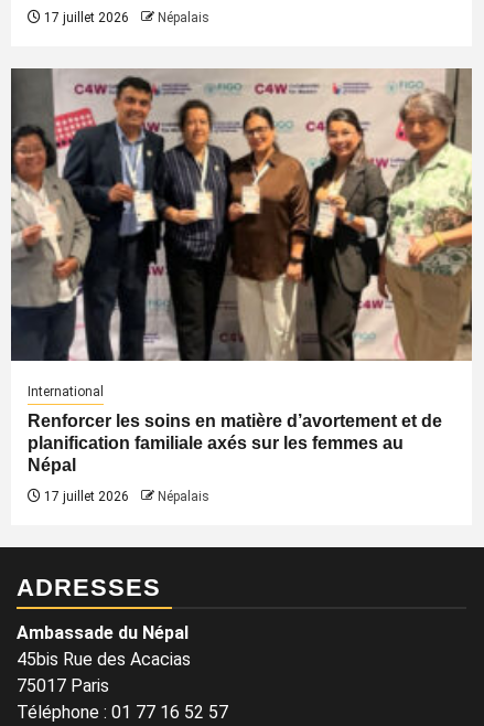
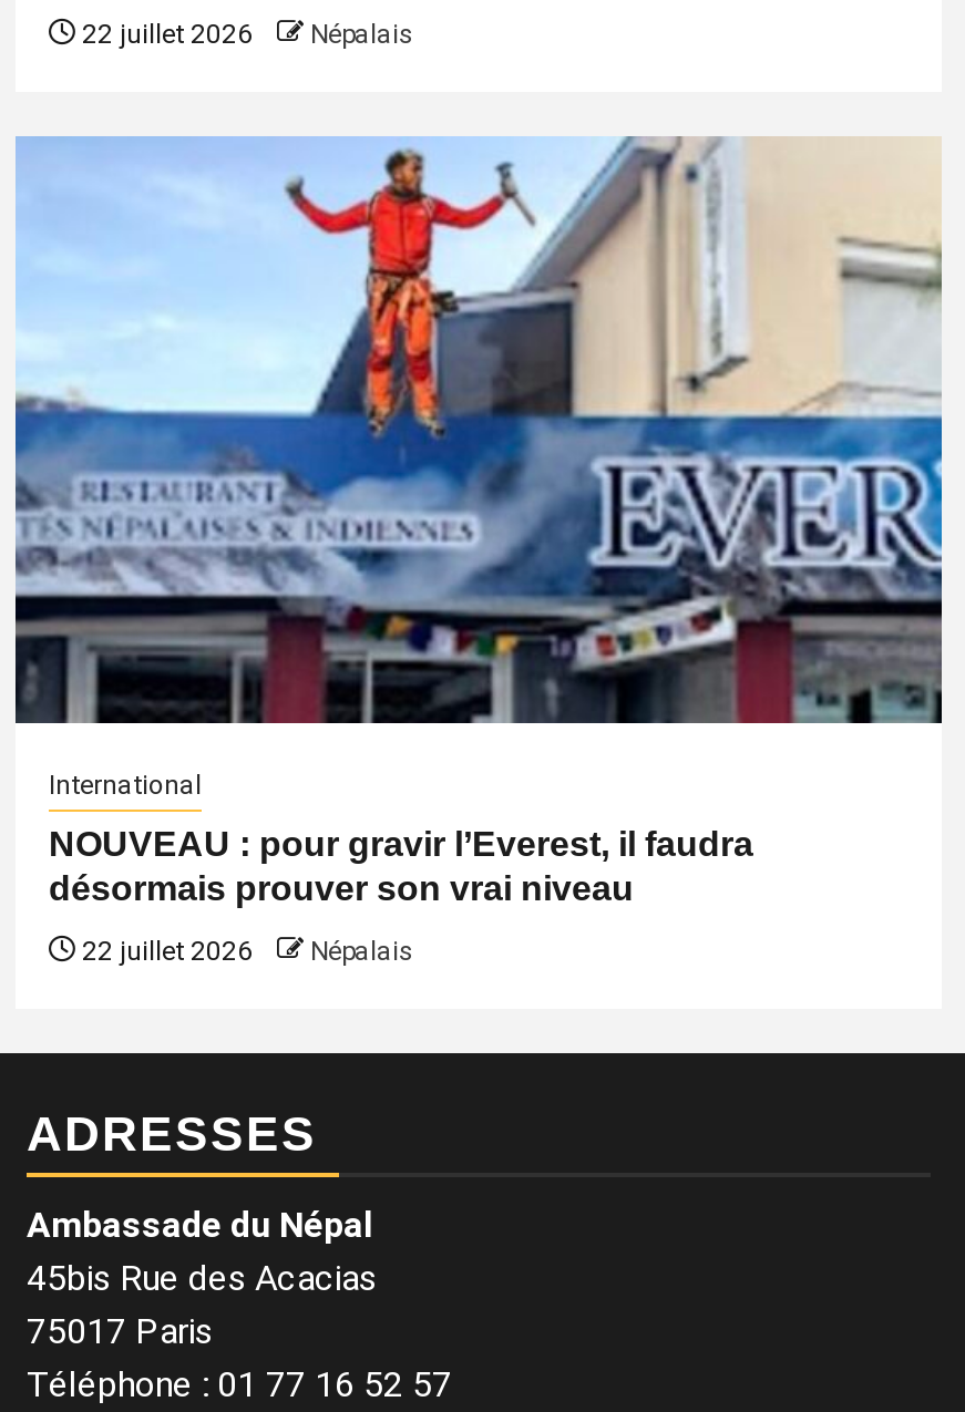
[41,10,209,25] 17 juillet 2026 Népalais -> [75,19,414,50] 22 juillet 2026 Népalais
[10,67,473,362] [image] -> [13,136,944,725] [image]
[28,412,442,474] Renforcer les soins en matière d’avortement et de | planification familiale axés sur les femmes au | Népal -> [49,825,753,907] NOUVEAU : pour gravir l’Everest, il faudra | désormais prouver son vrai niveau
[41,489,209,504] 17 juillet 2026 Népalais -> [75,936,414,967] 22 juillet 2026 Népalais

